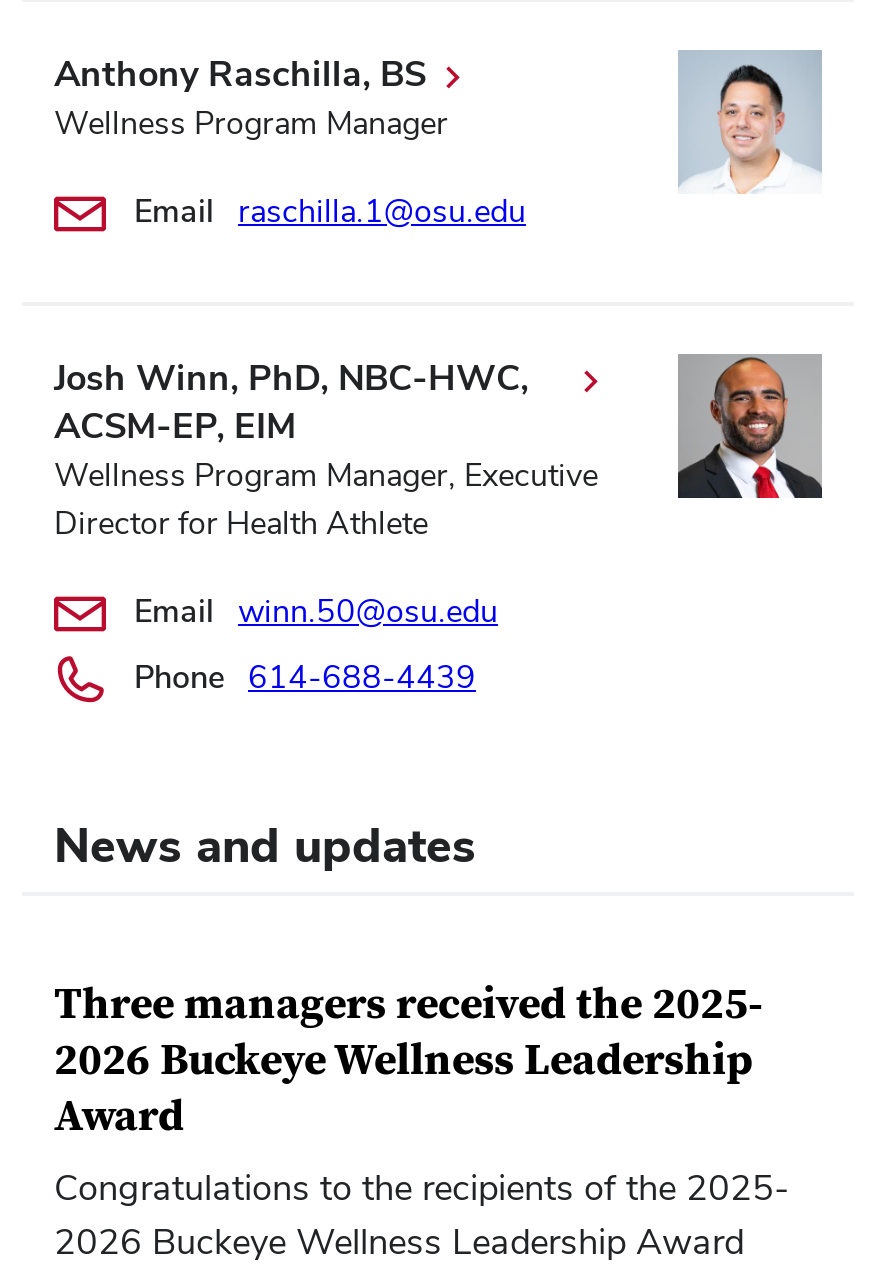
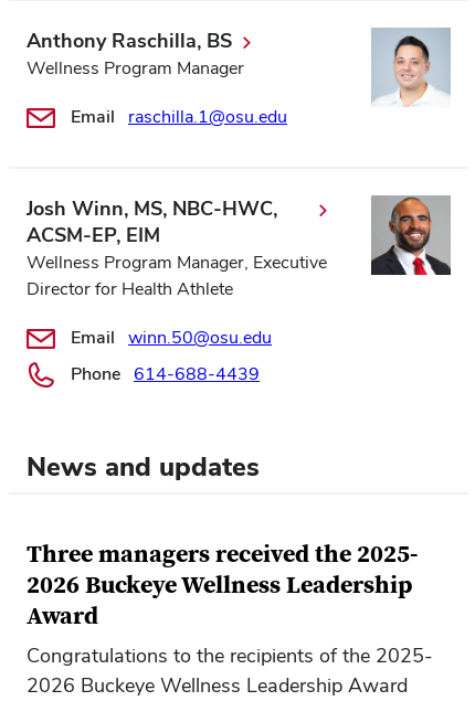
[54,354,528,400] Josh Winn, PhD, NBC-HWC, -> [27,195,277,221] Josh Winn, MS, NBC-HWC,

